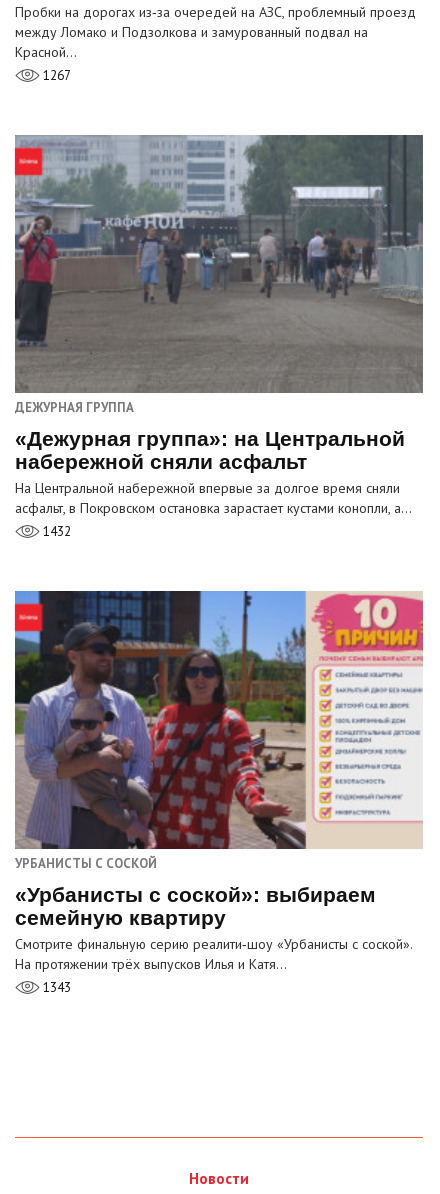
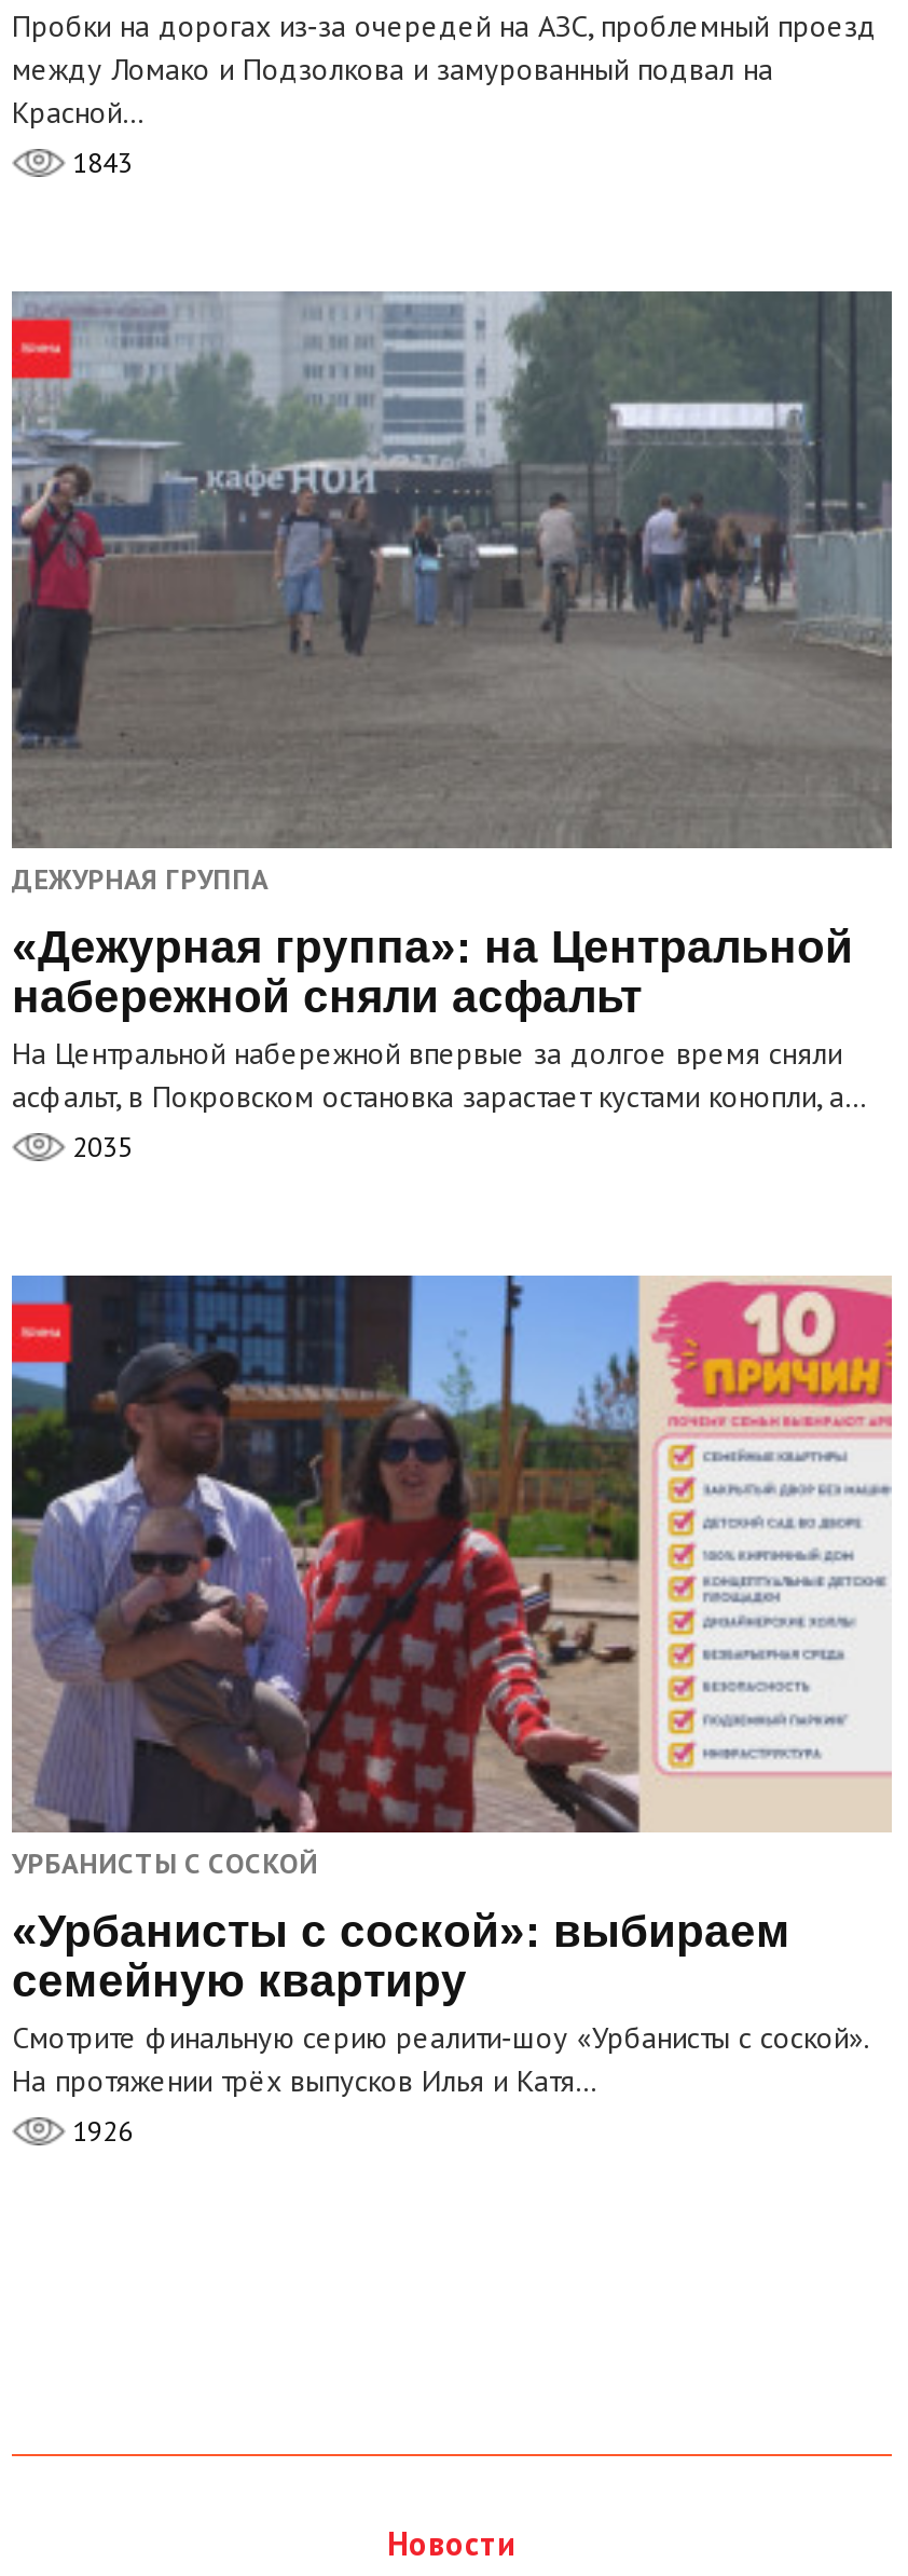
[40,67,71,84] 1267 -> [66,144,133,181] 1843
[40,523,71,540] 1432 -> [66,1129,133,1166] 2035
[40,979,71,996] 1343 -> [66,2113,133,2150] 1926

